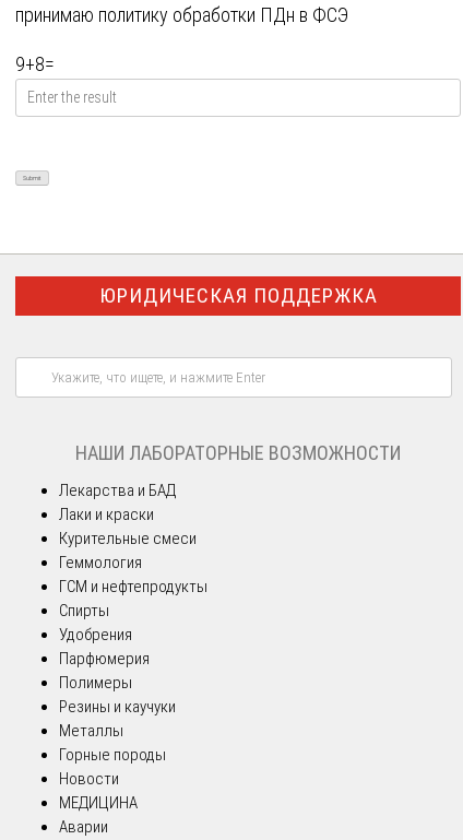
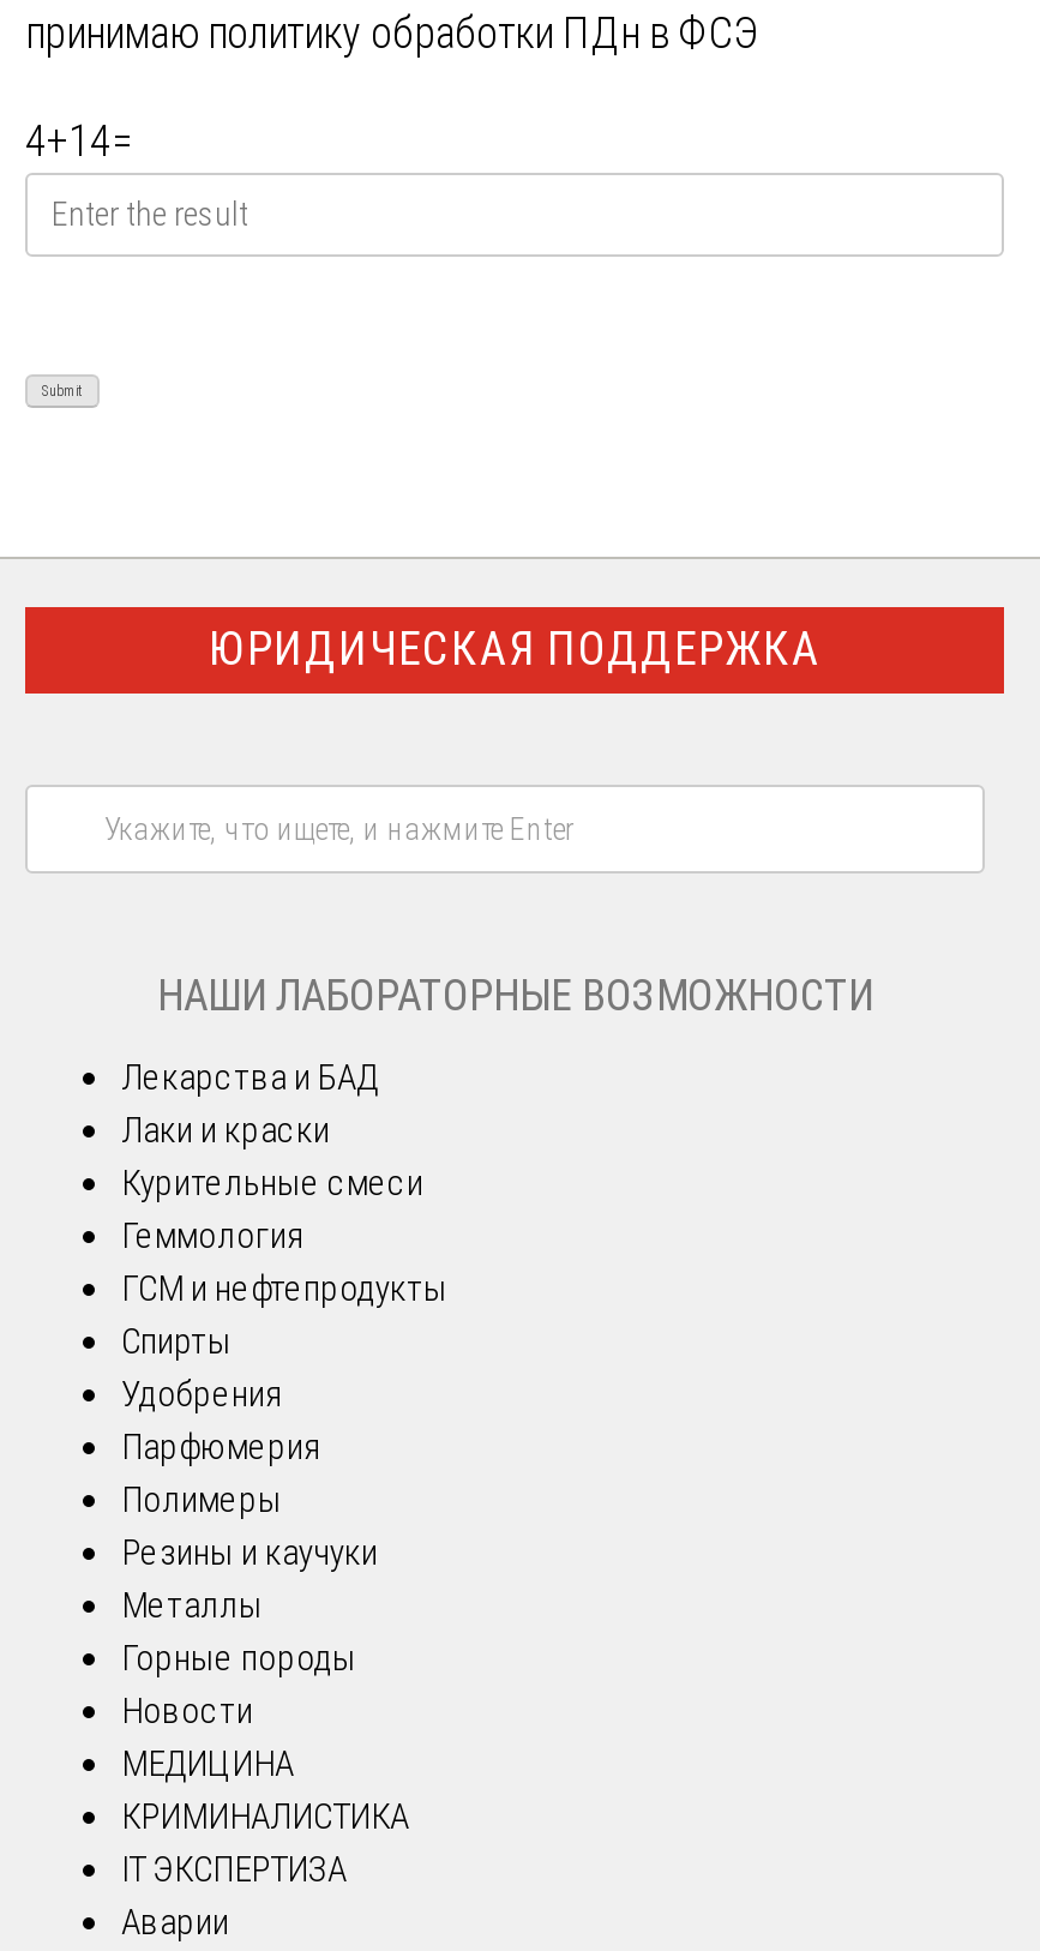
[15,53,55,76] 9+8= -> [25,116,133,166] 4+14=
none -> [121,1795,409,1891] КРИМИНАЛИСТИКА | IT ЭКСПЕРТИЗА

